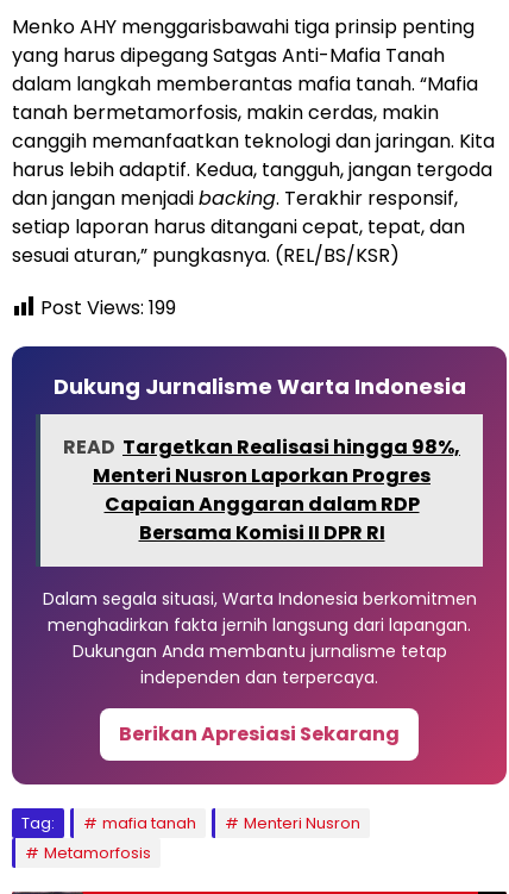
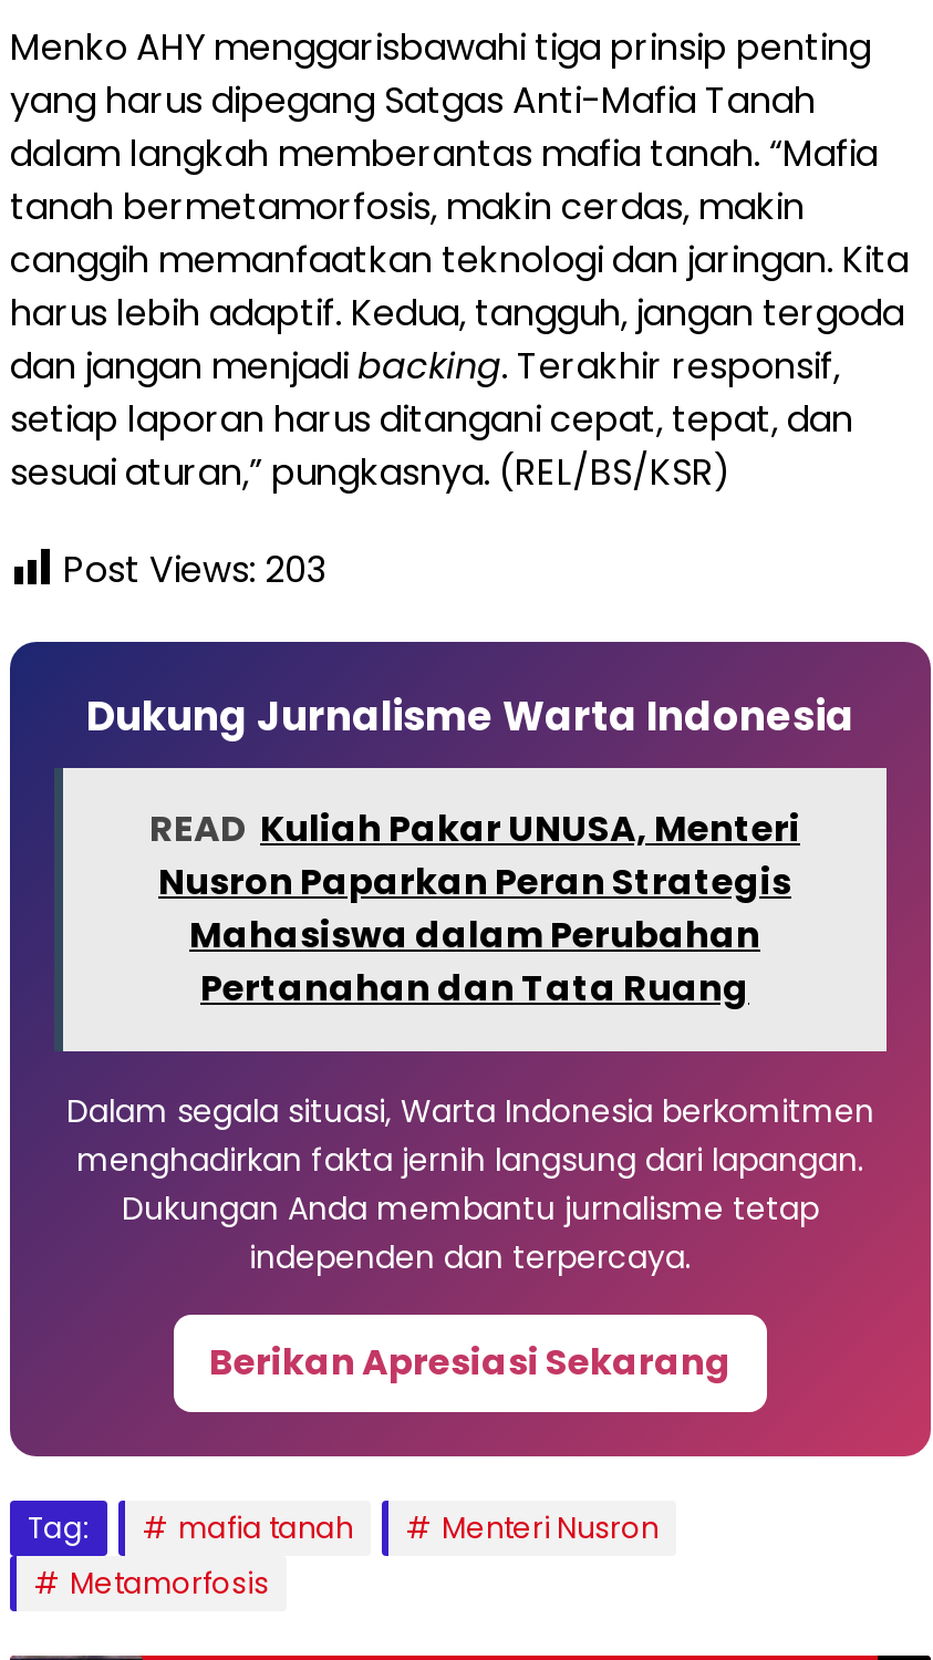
[40,294,176,321] Post Views: 199 -> [63,544,326,595] Post Views: 203
[63,433,460,546] READ Targetkan Realisasi hingga 98%, | Menteri Nusron Laporkan Progres | Capaian Anggaran dalam RDP | Bersama Komisi II DPR RI -> [149,803,800,1013] READ Kuliah Pakar UNUSA, Menteri | Nusron Paparkan Peran Strategis | Mahasiswa dalam Perubahan | Pertanahan dan Tata Ruang

